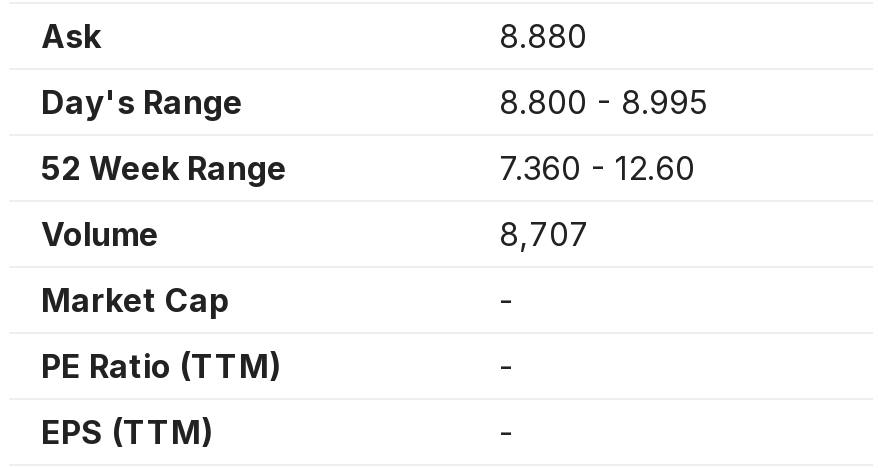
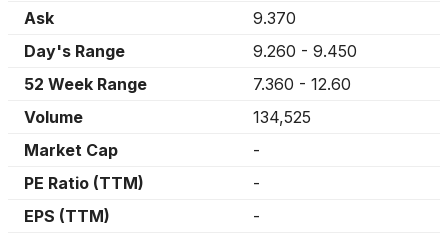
[499,16,587,56] 8.880 -> [253,8,296,28] 9.370
[499,82,707,122] 8.800 - 8.995 -> [253,41,357,61] 9.260 - 9.450
[499,214,589,254] 8,707 -> [253,107,311,127] 134,525

